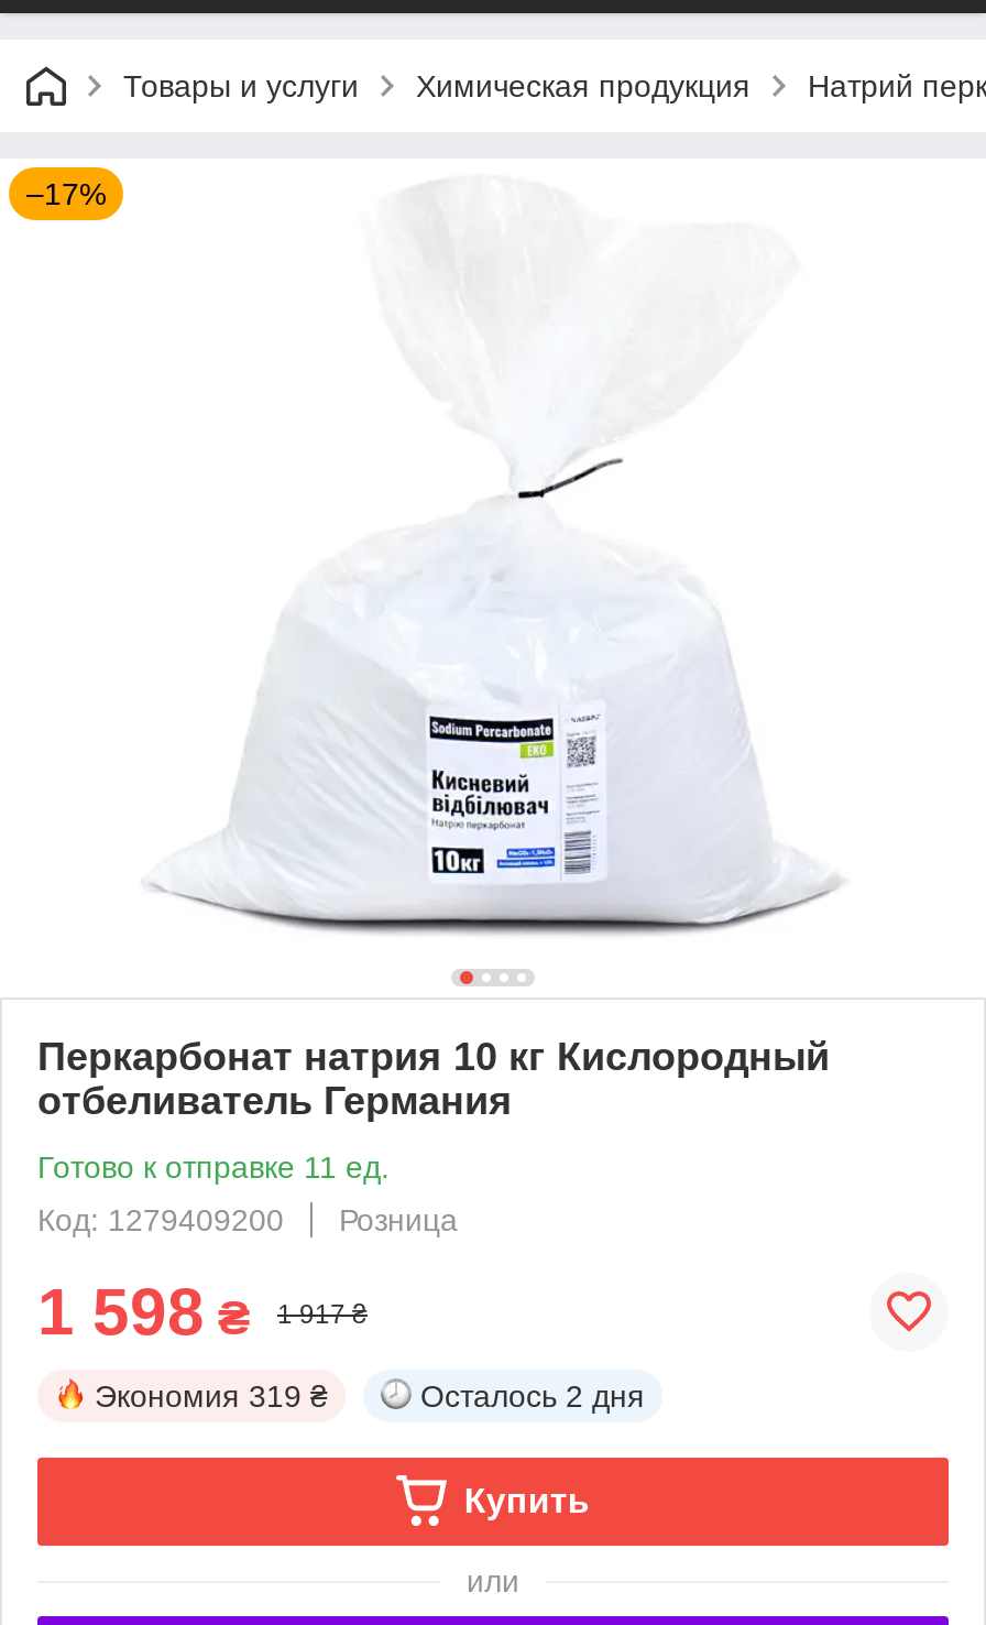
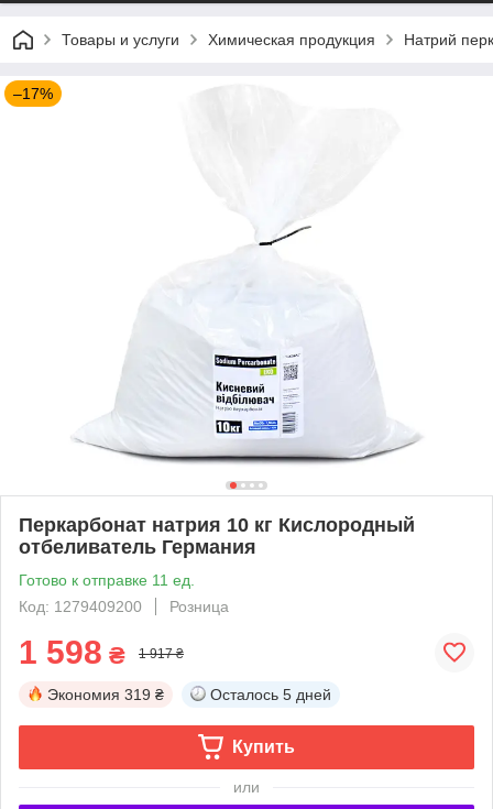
[420,1378,645,1413] Осталось 2 дня -> [210,686,331,703] Осталось 5 дней

